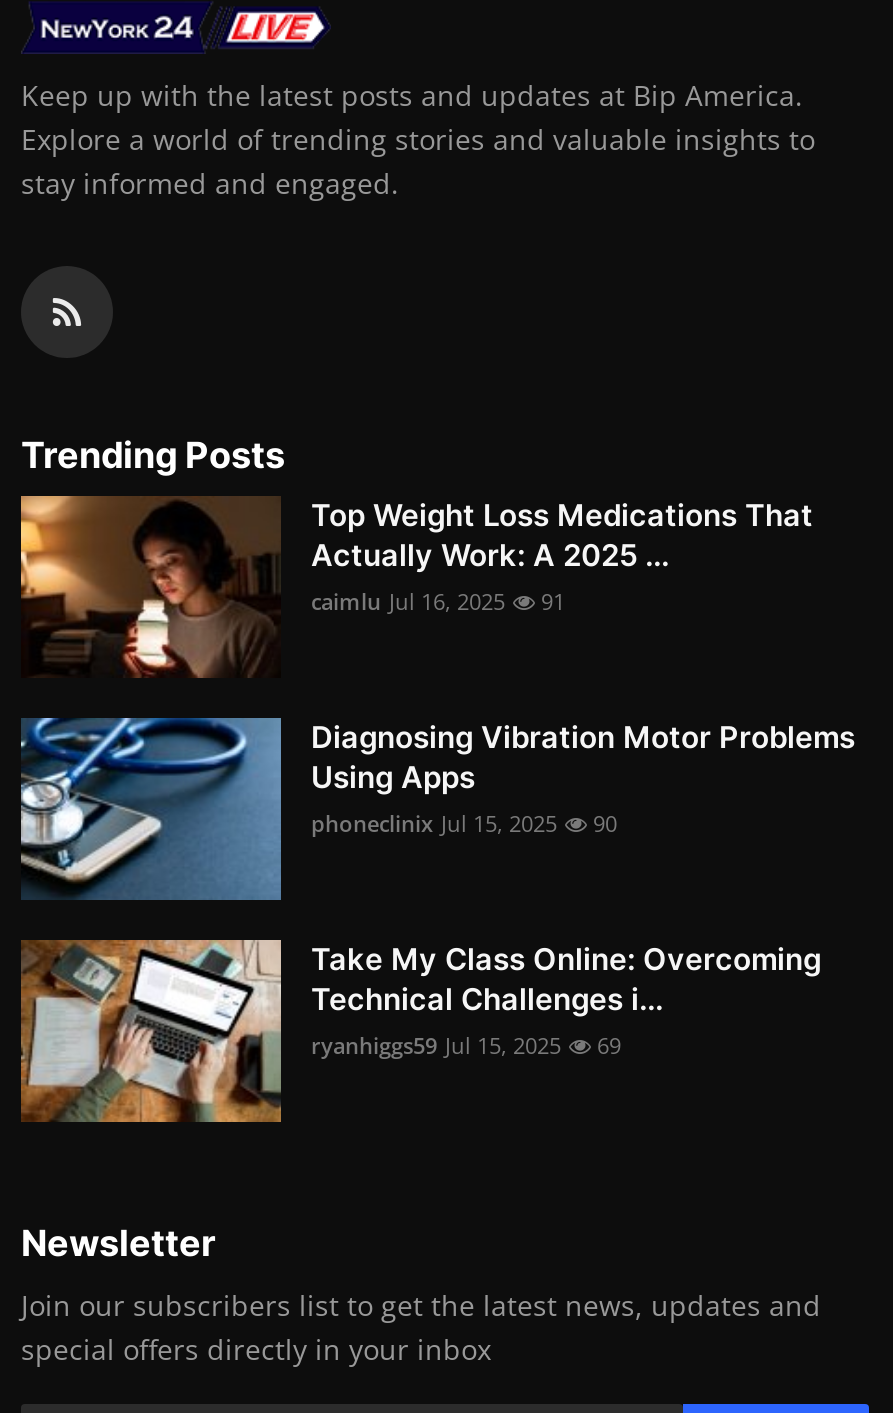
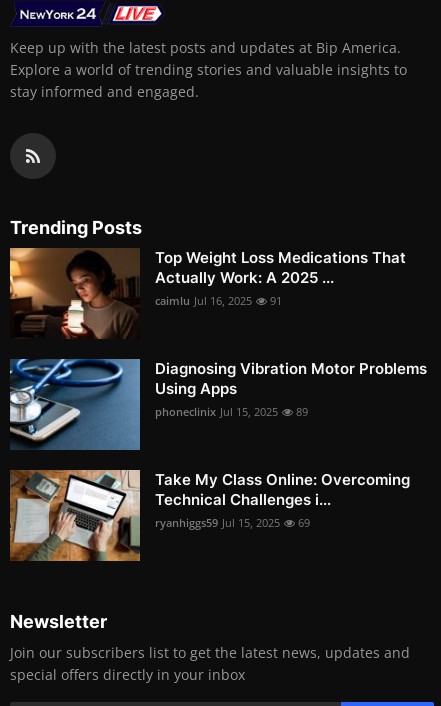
[311,809,617,839] phoneclinix Jul 15, 2025 90 -> [155,404,308,419] phoneclinix Jul 15, 2025 89

